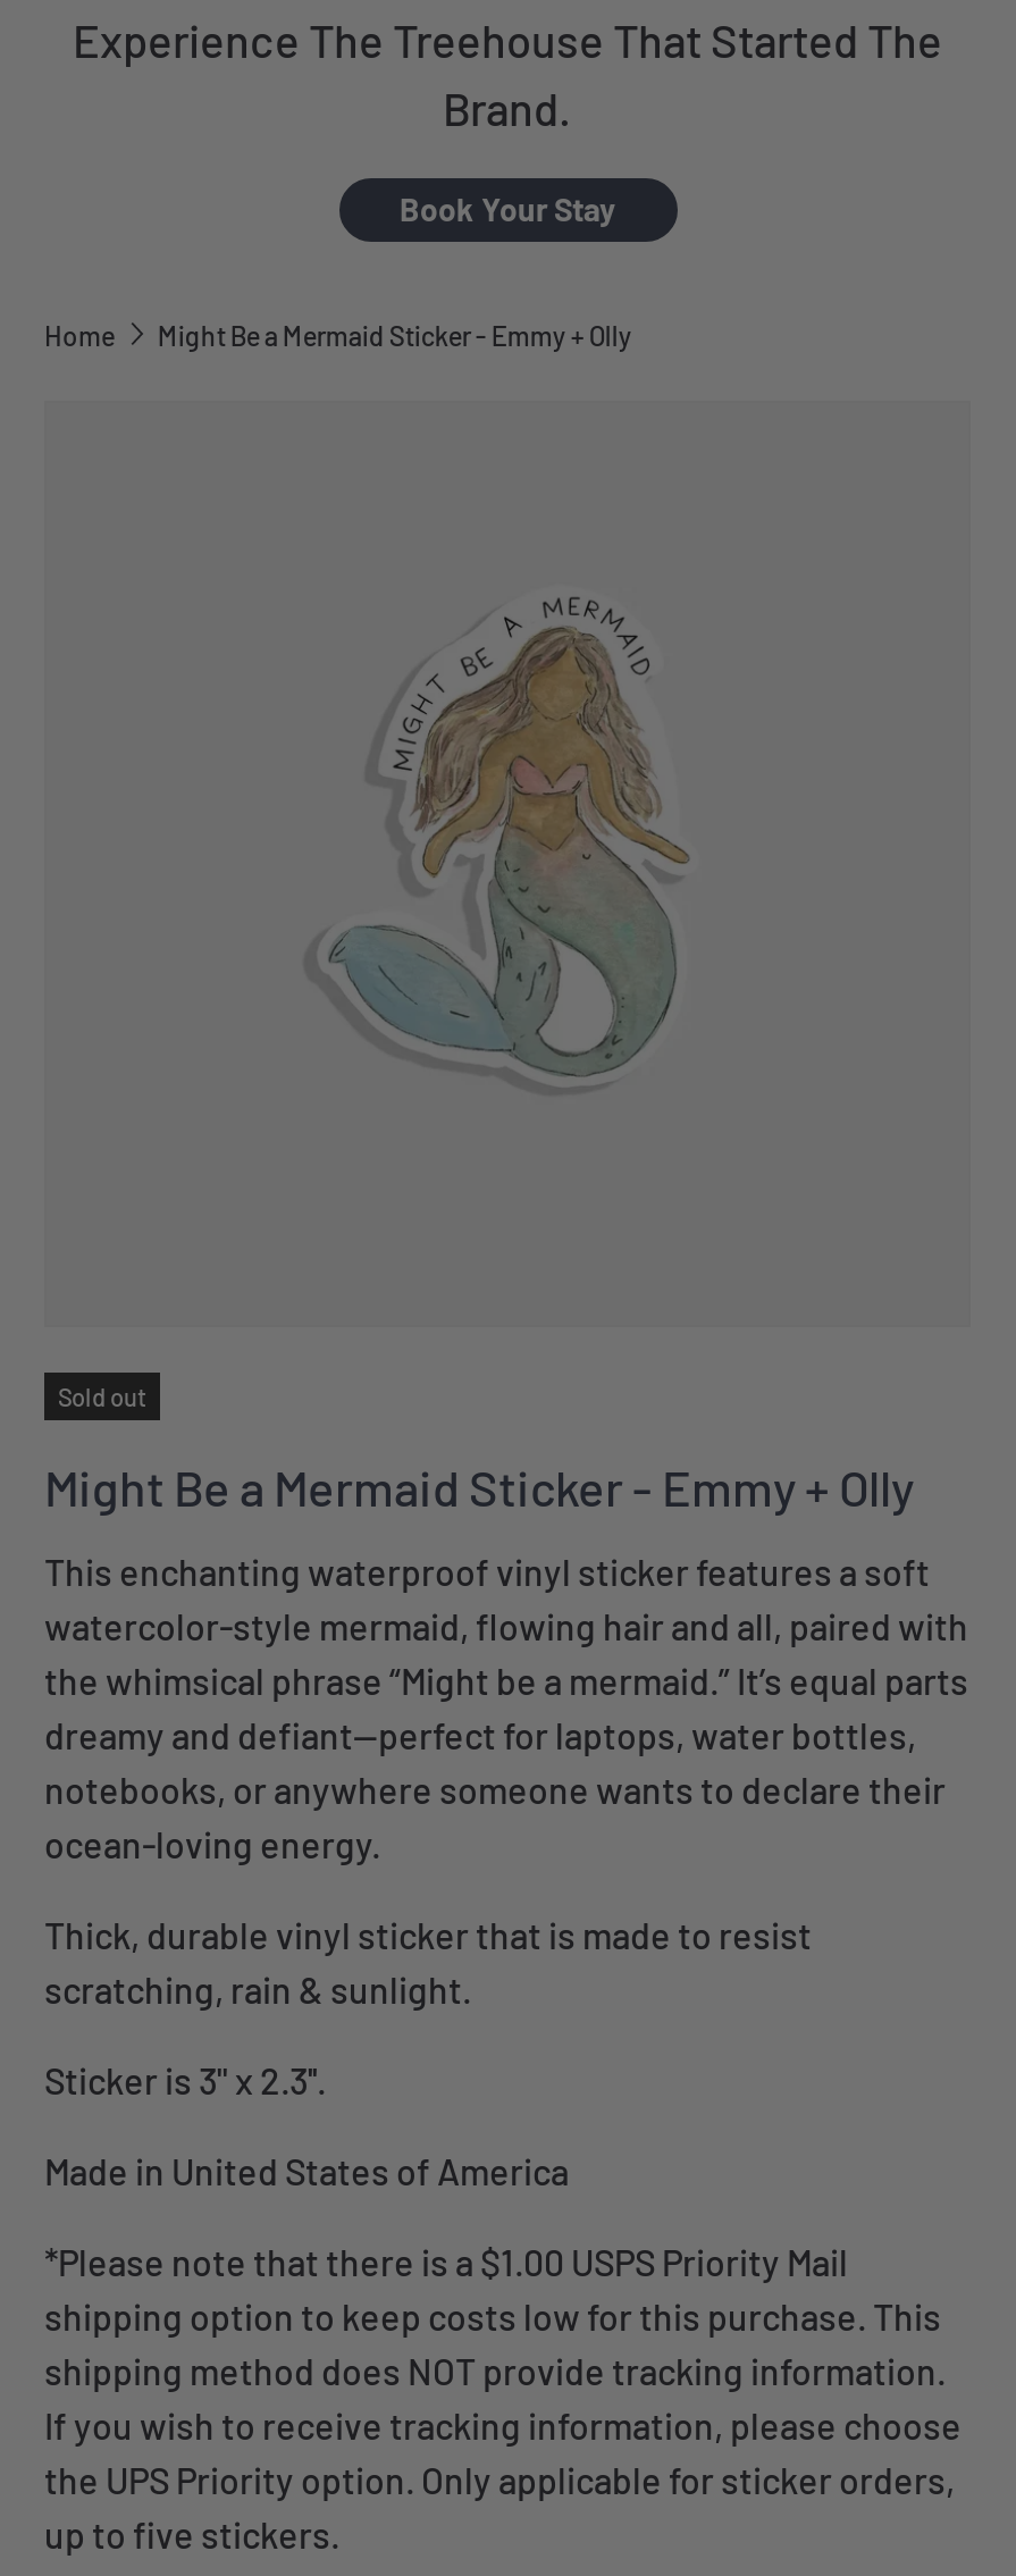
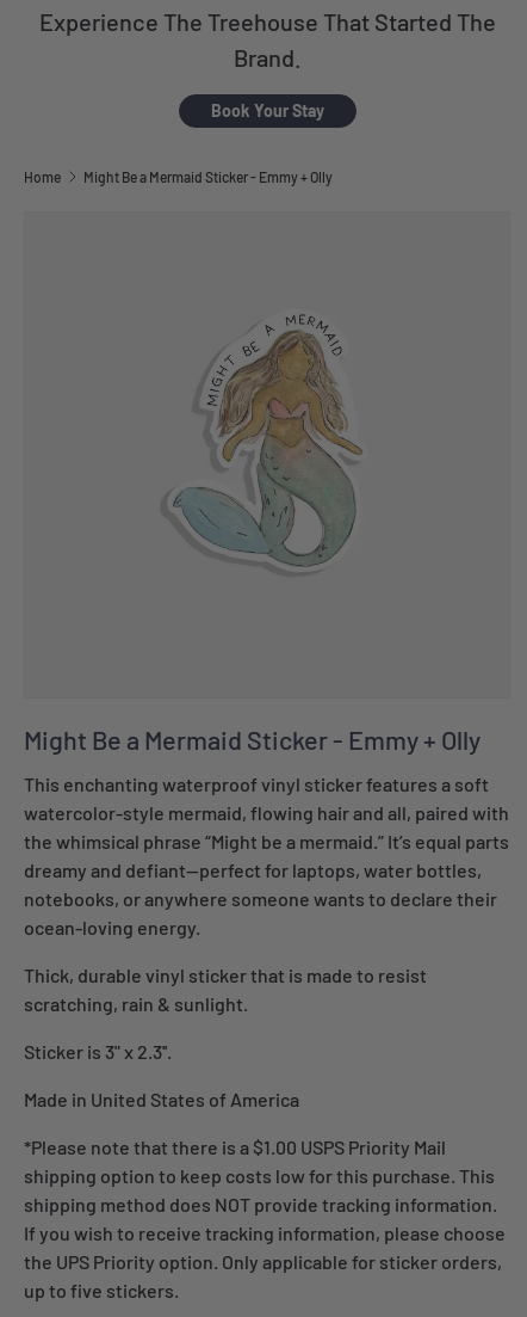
[58,1381,146,1410] Sold out -> none

